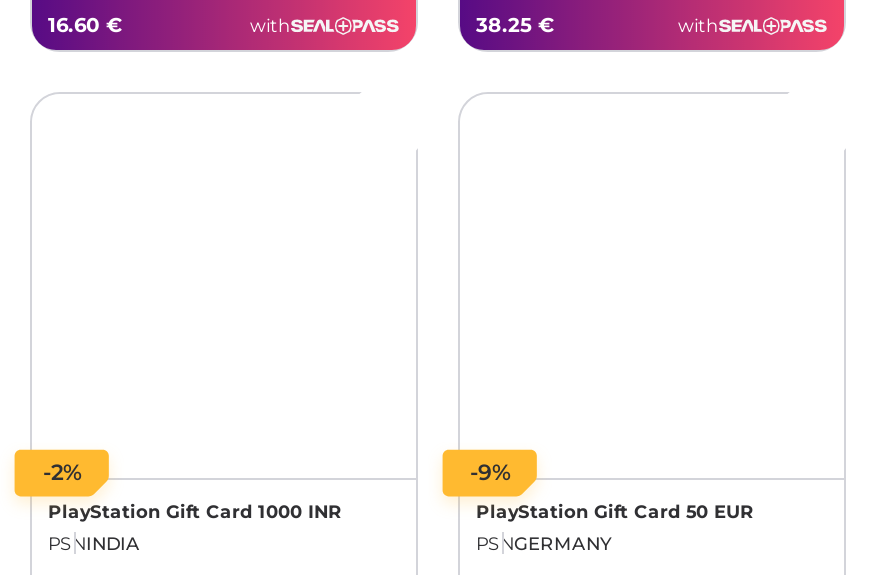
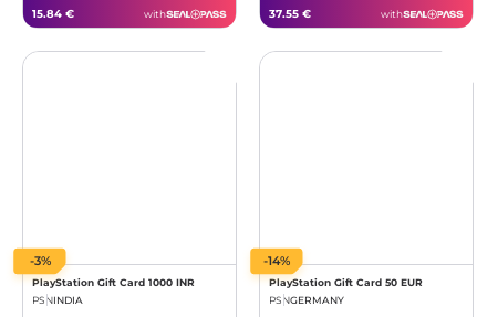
[48,13,122,39] 16.60 € -> [32,7,74,21] 15.84 €
[476,13,554,39] 38.25 € -> [269,7,311,21] 37.55 €
[43,459,81,487] -2% -> [29,253,50,269] -3%
[470,459,510,487] -9% -> [263,253,290,269] -14%

